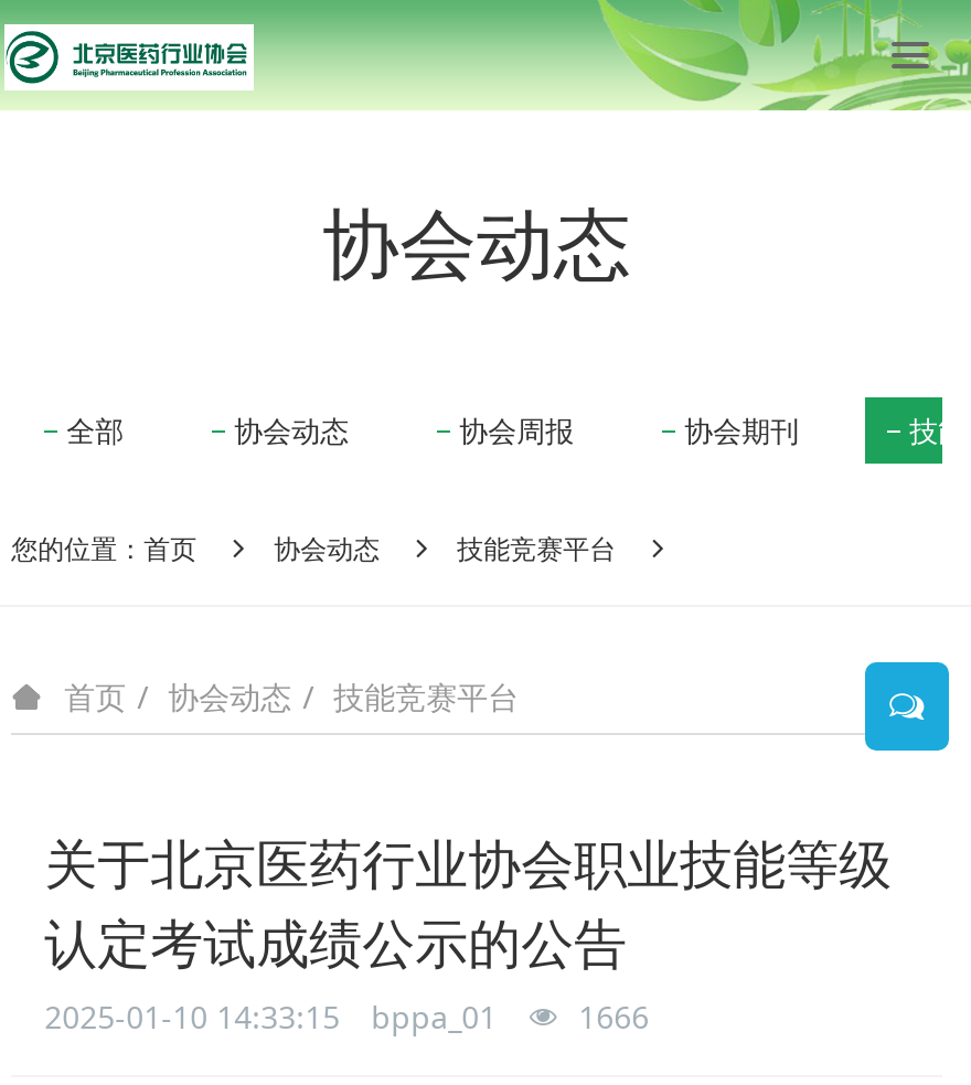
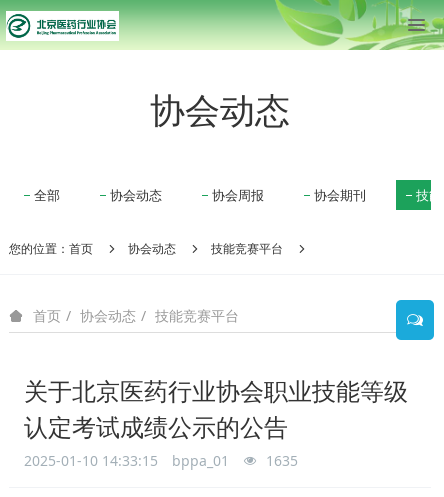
[44,996,649,1038] 2025-01-10 14:33:15 bppa_01 1666 -> [24,451,298,470] 2025-01-10 14:33:15 bppa_01 1635

